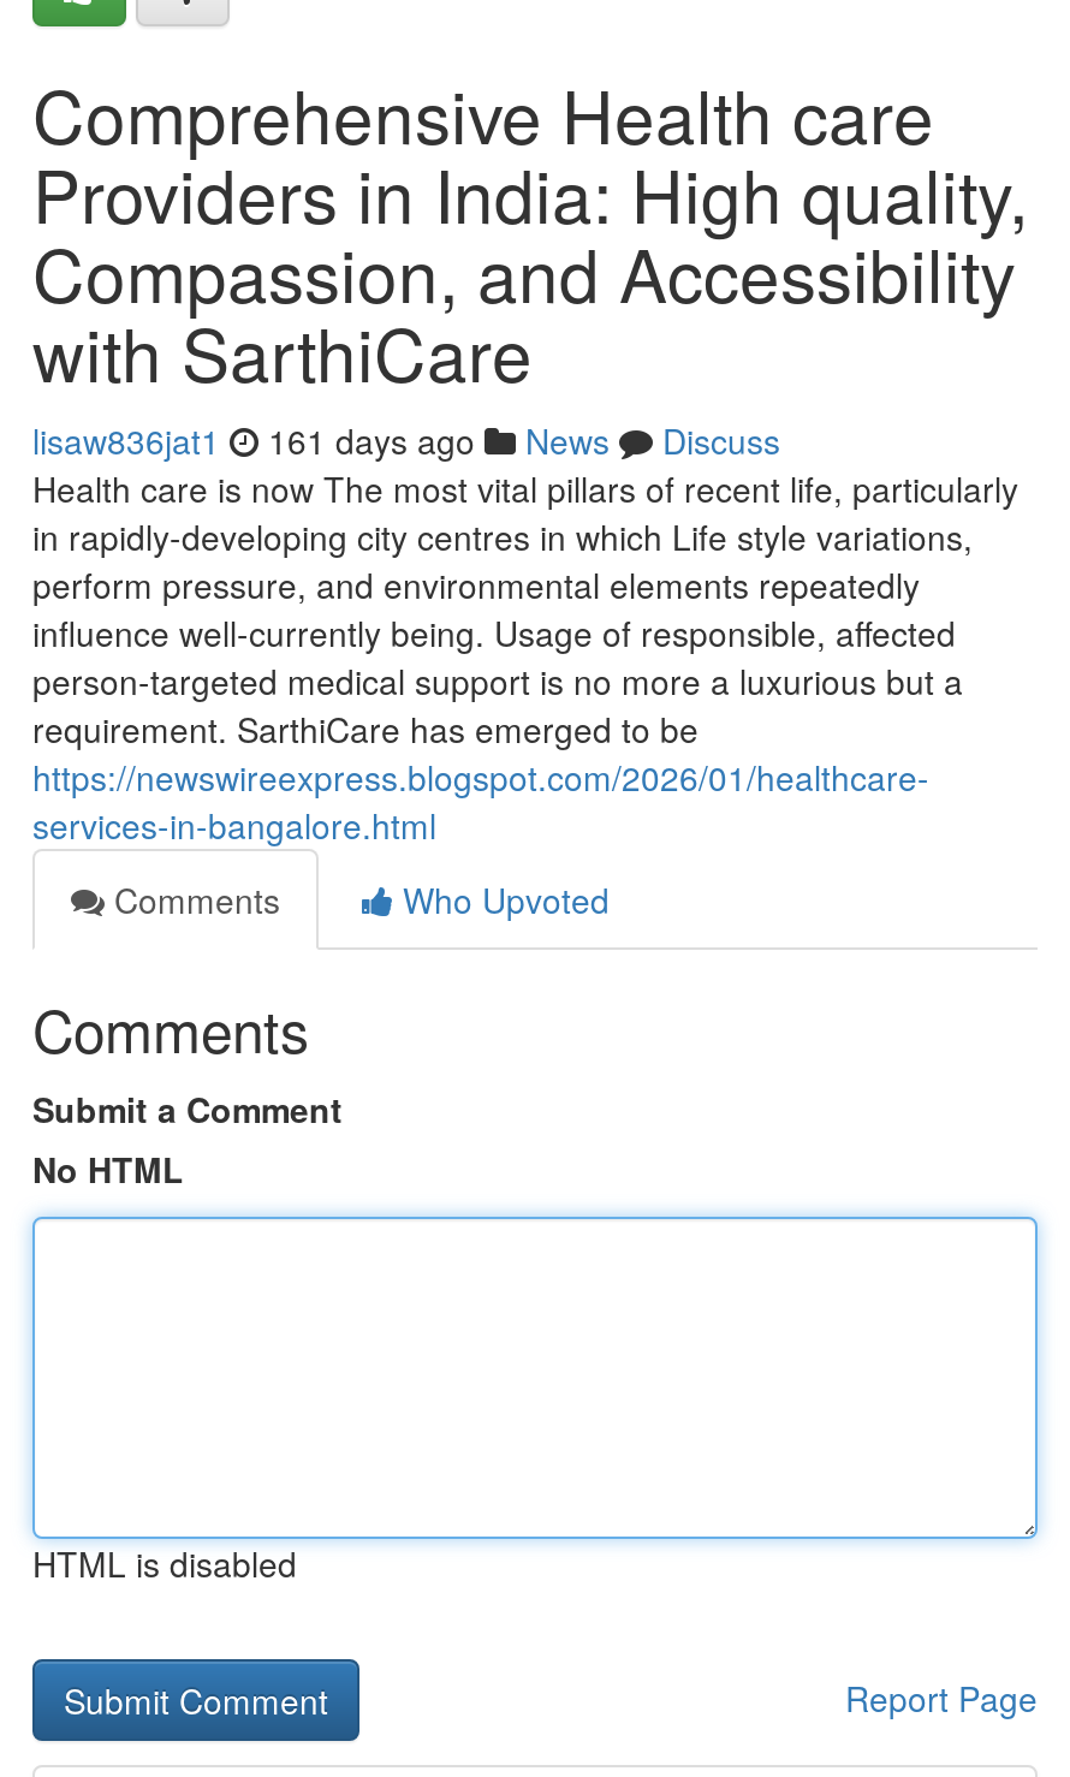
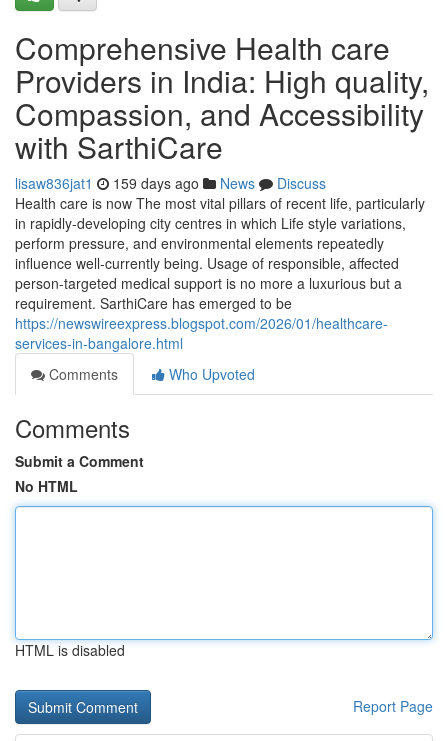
[32,416,780,464] lisaw836jat1 161 days ago News Discuss -> [15,173,326,193] lisaw836jat1 159 days ago News Discuss

